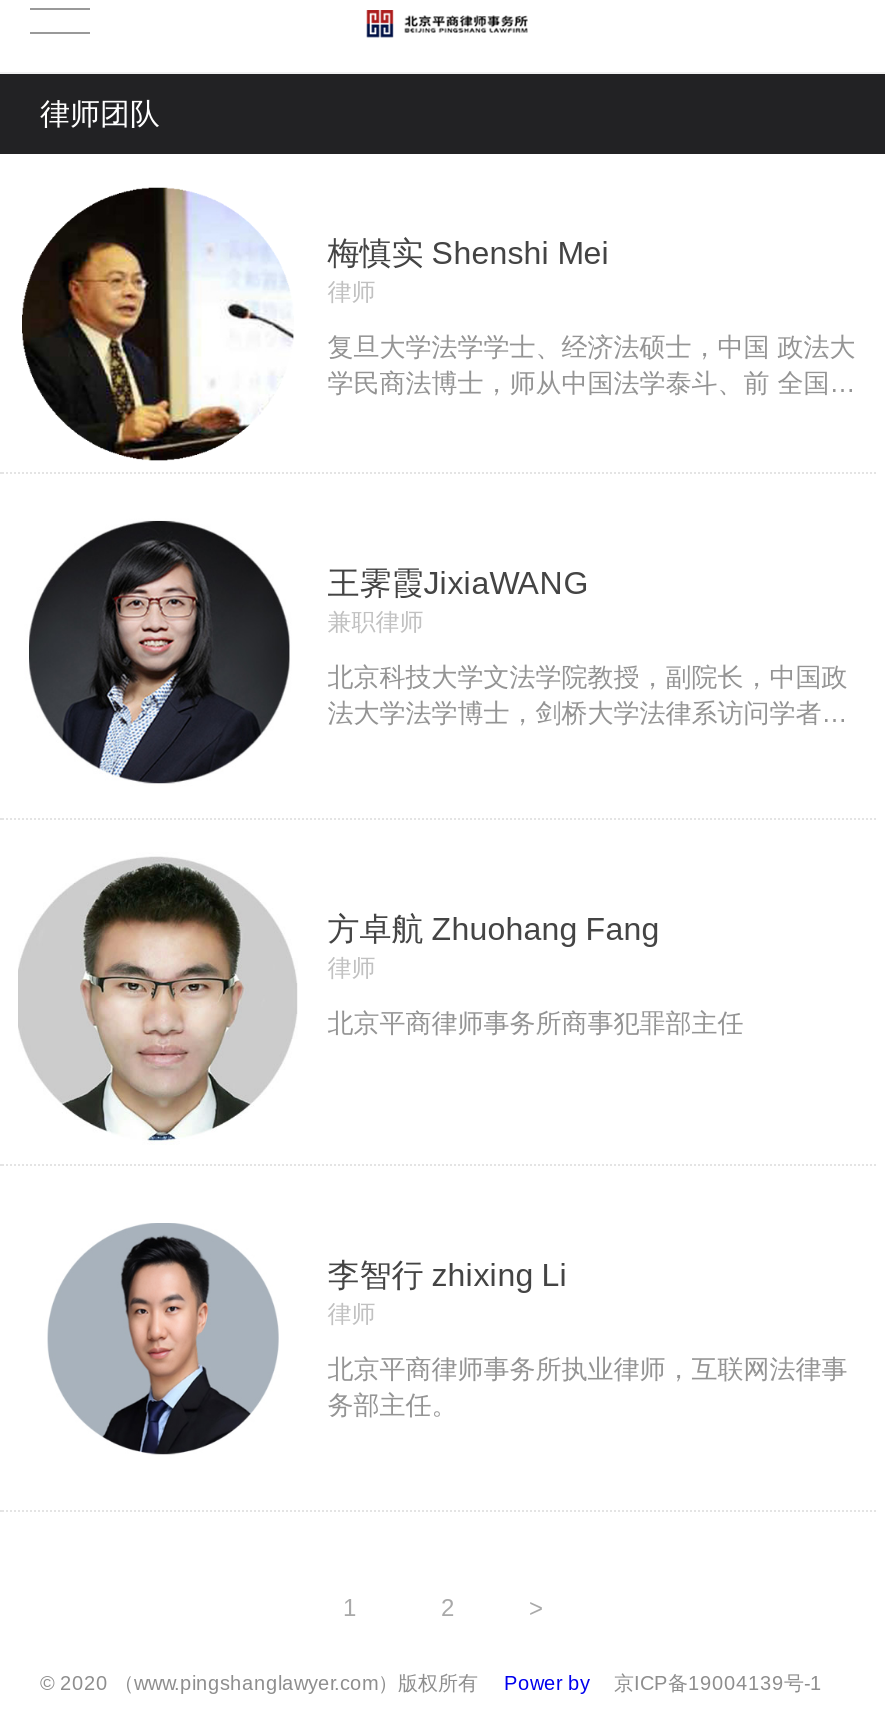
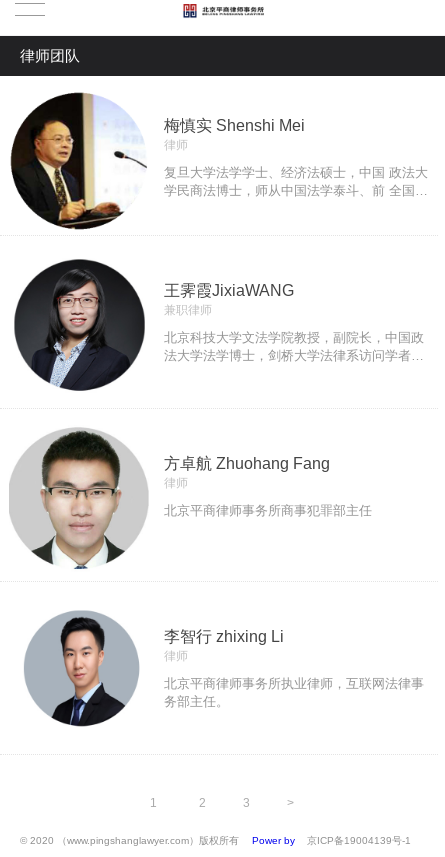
none -> [242,796,249,810] 3

